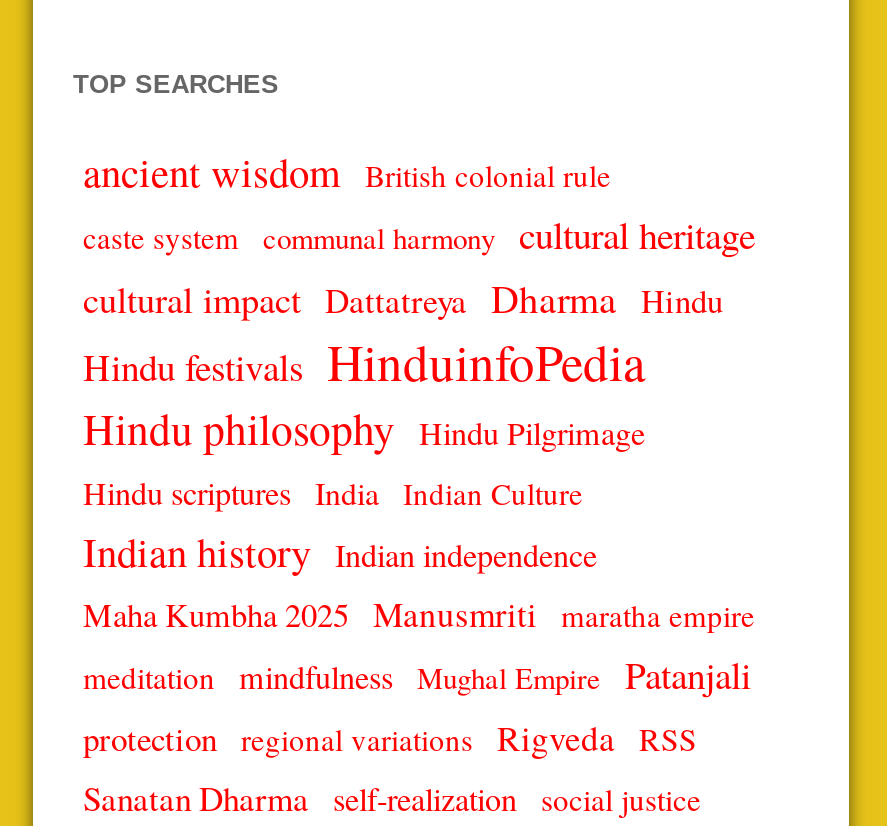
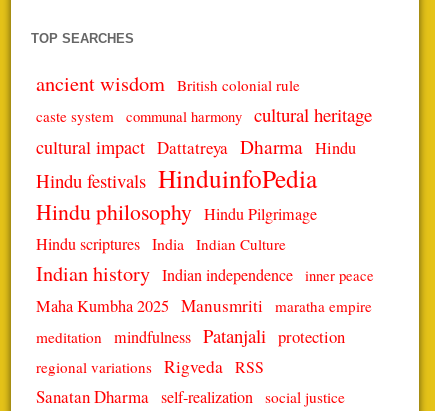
none -> [305,266,374,285] inner peace
[83,648,751,760] meditation mindfulness | Mughal Empire | Patanjali | protection regional variations Rigveda RSS -> [36,323,345,378] meditation mindfulness Patanjali protection | regional variations Rigveda RSS

